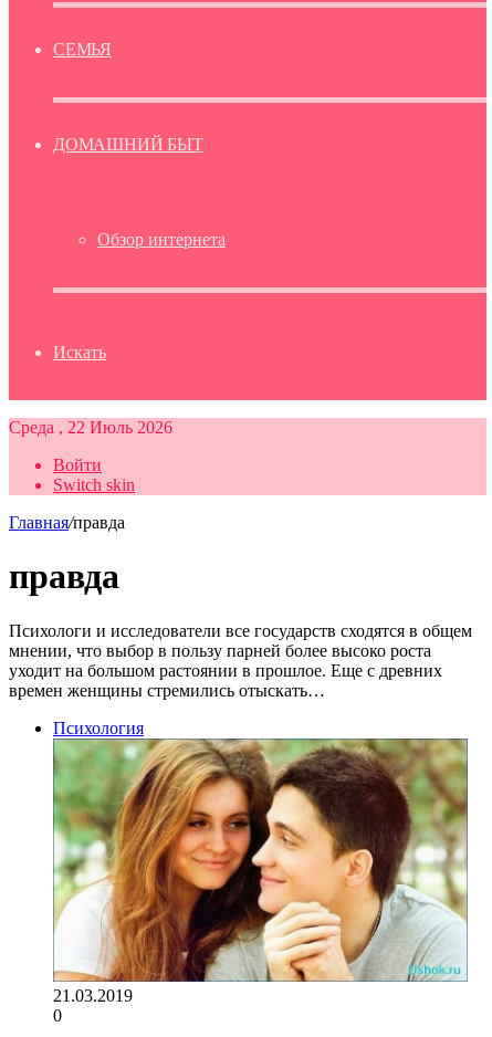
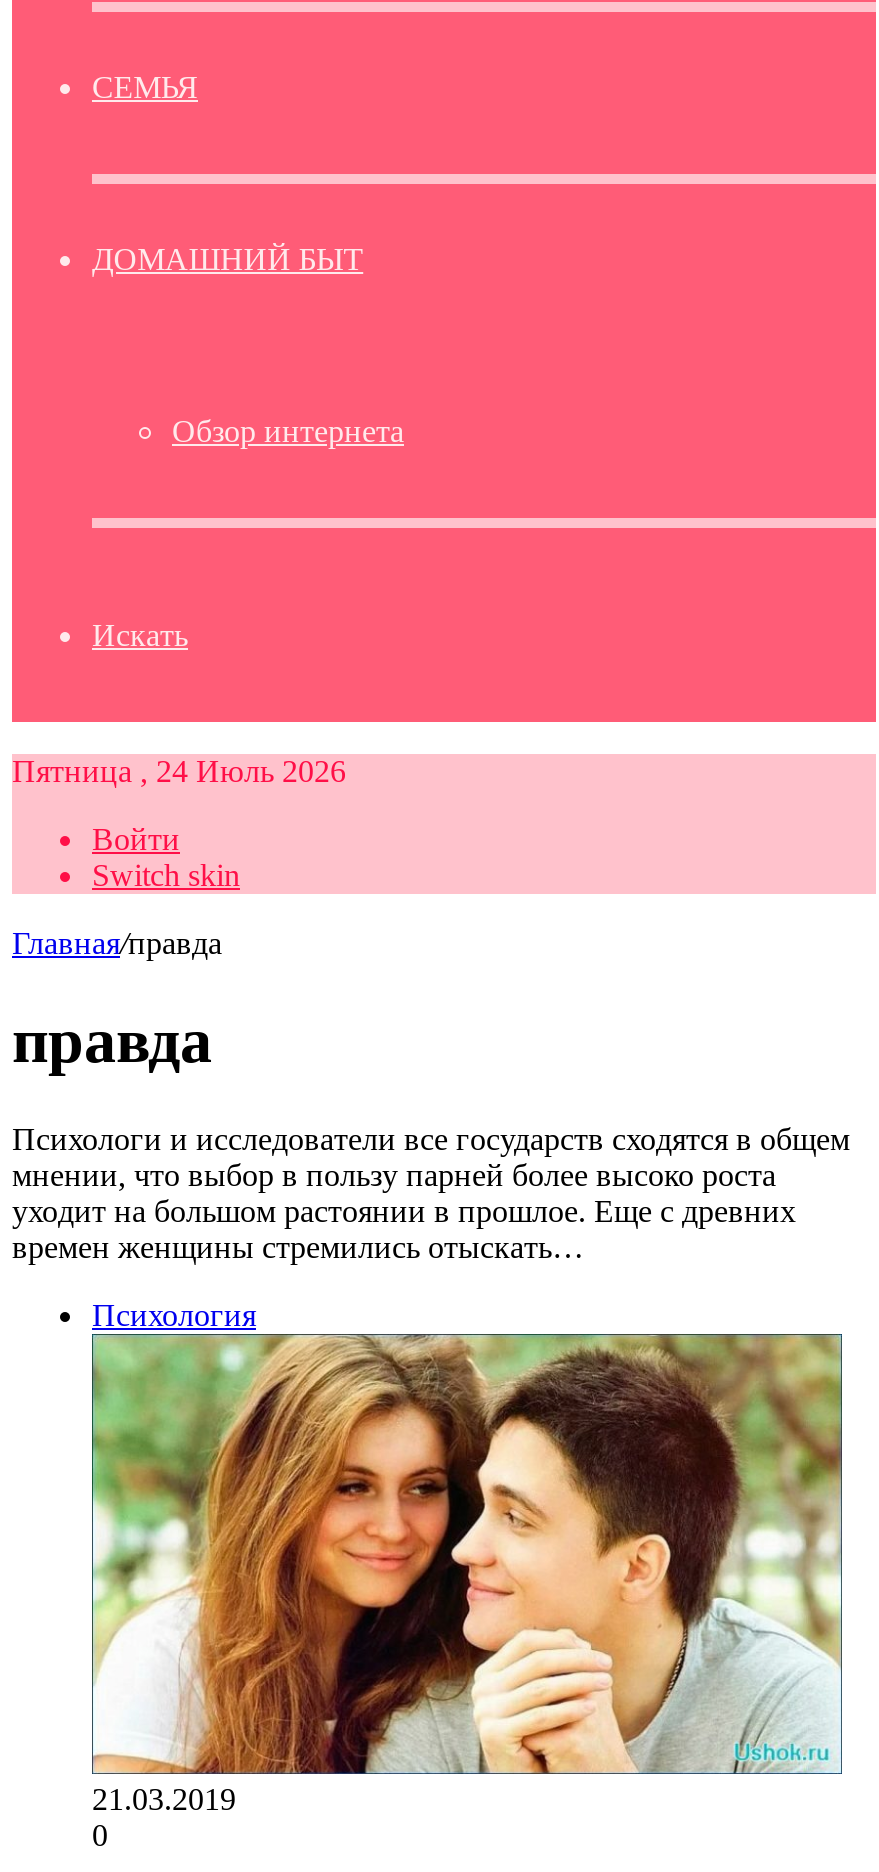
[9,418,172,437] Среда , 22 Июль 2026 -> [12,754,346,788] Пятница , 24 Июль 2026

